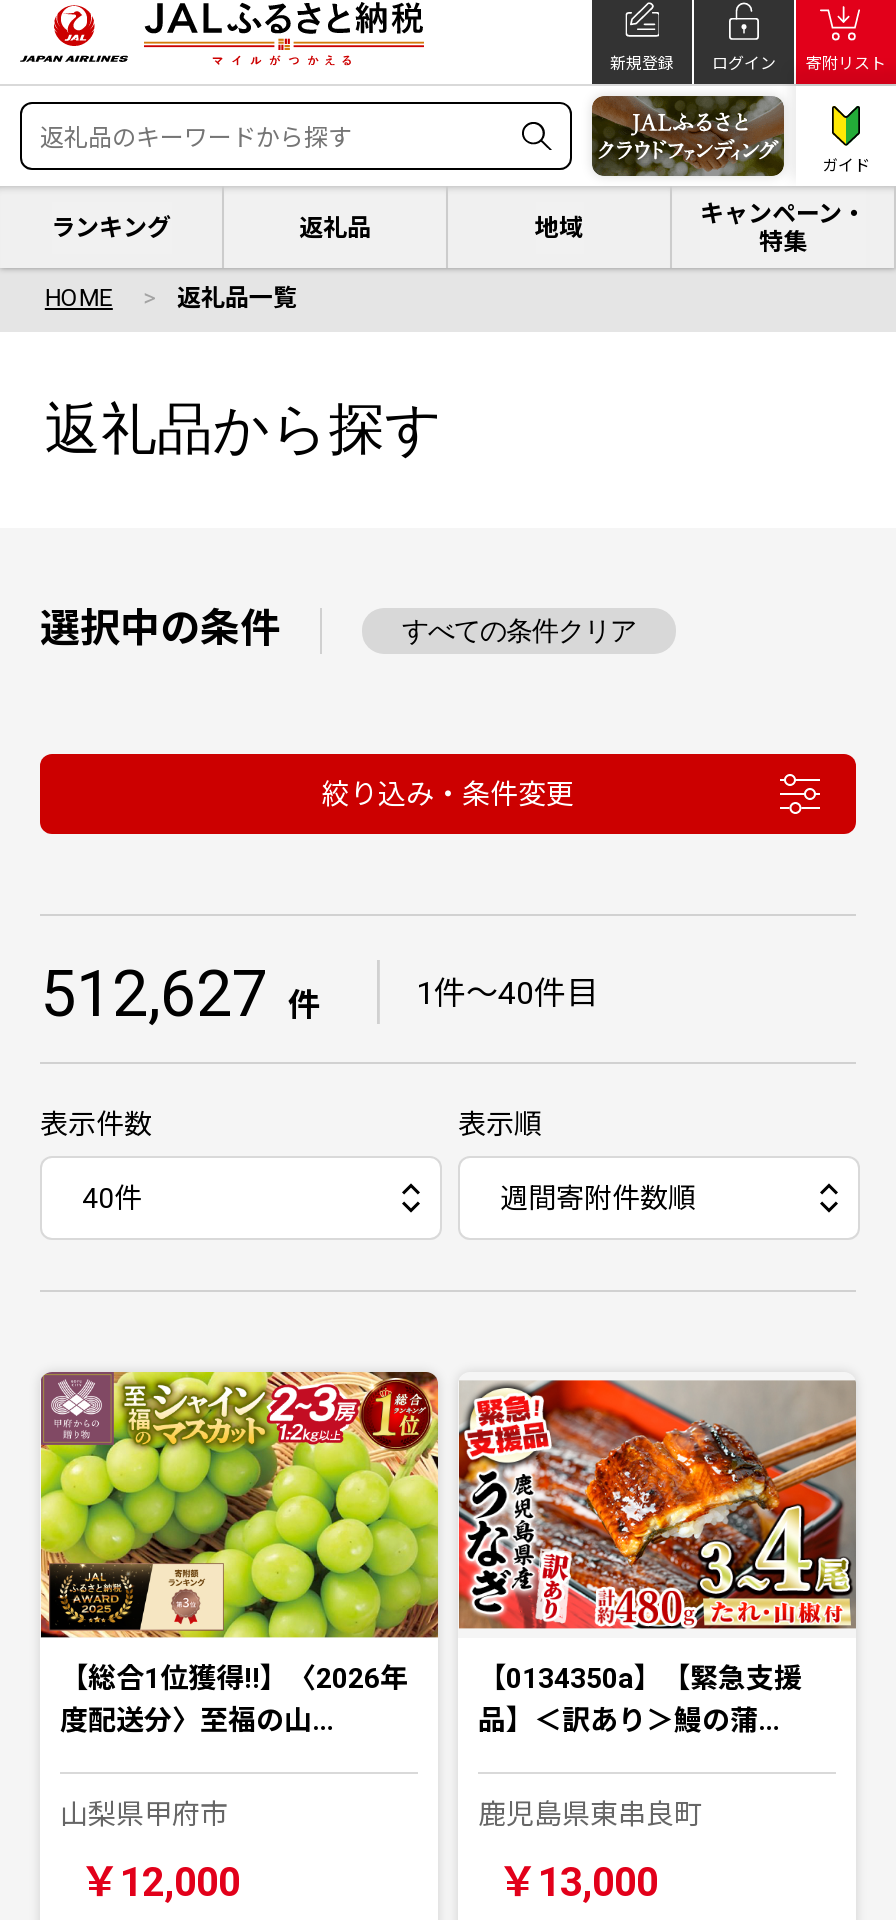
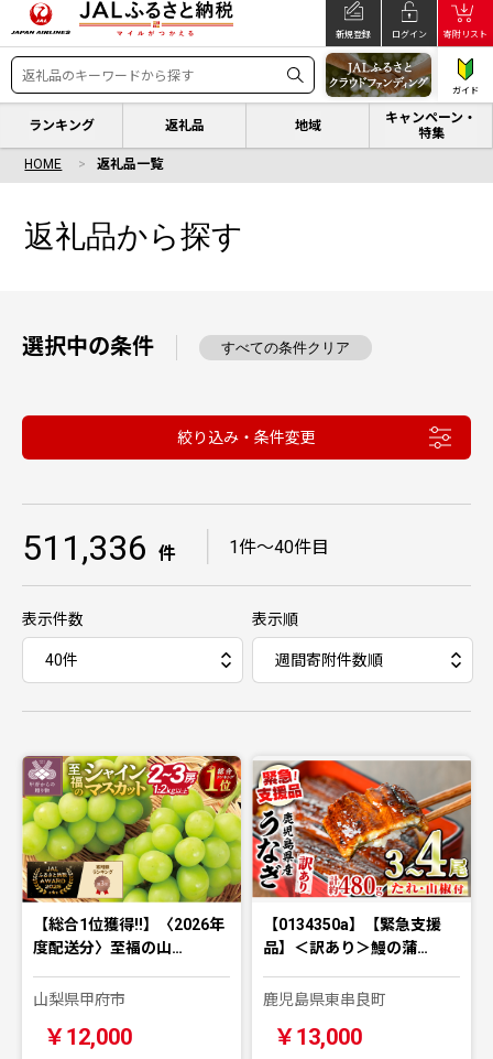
[40,956,598,1032] 512,627 件 ｜ 1件〜40件目 -> [22,527,329,569] 511,336 件 ｜ 1件〜40件目

